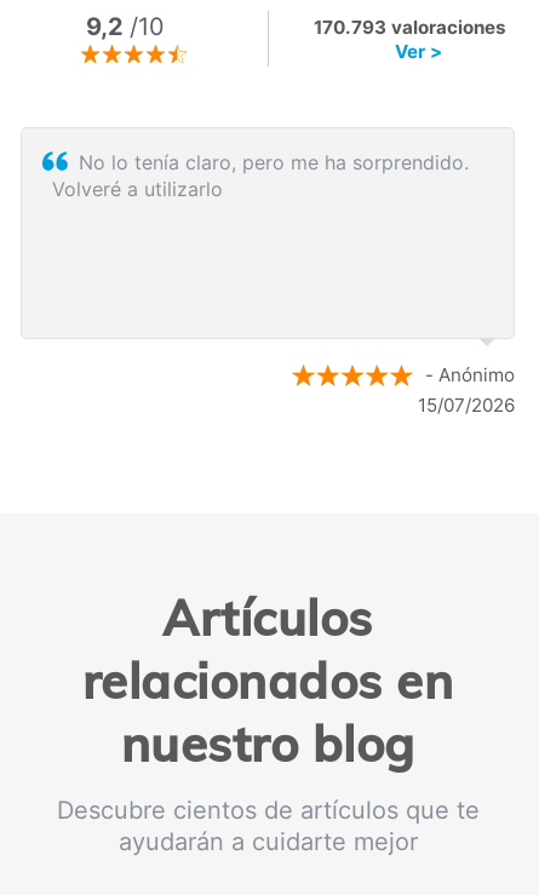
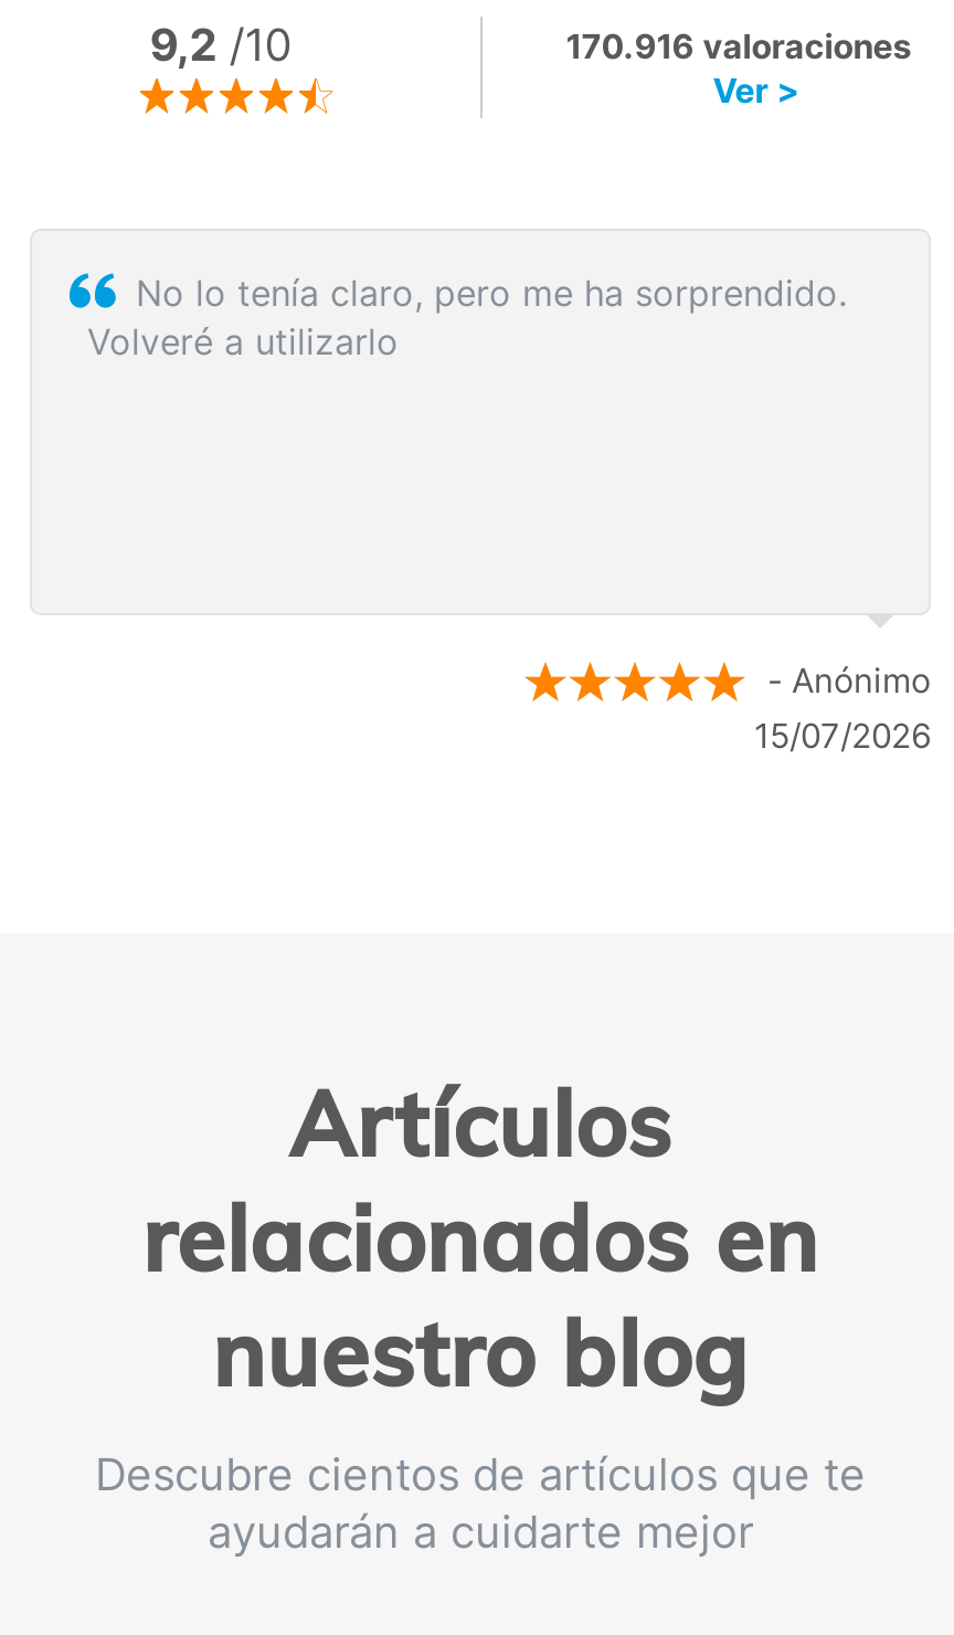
[313,15,506,38] 170.793 valoraciones -> [566,24,913,66] 170.916 valoraciones

